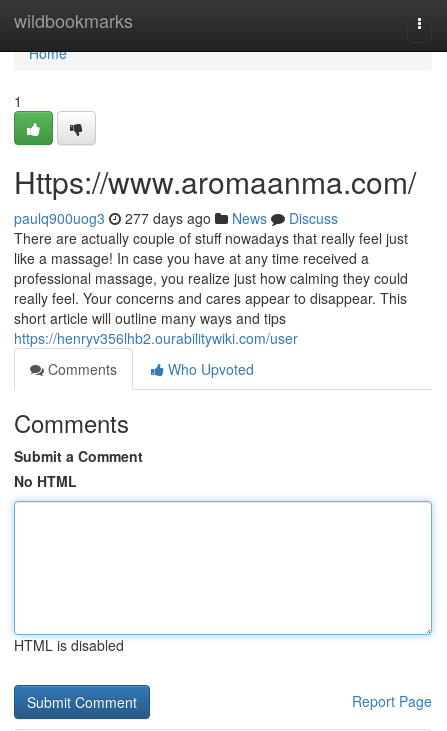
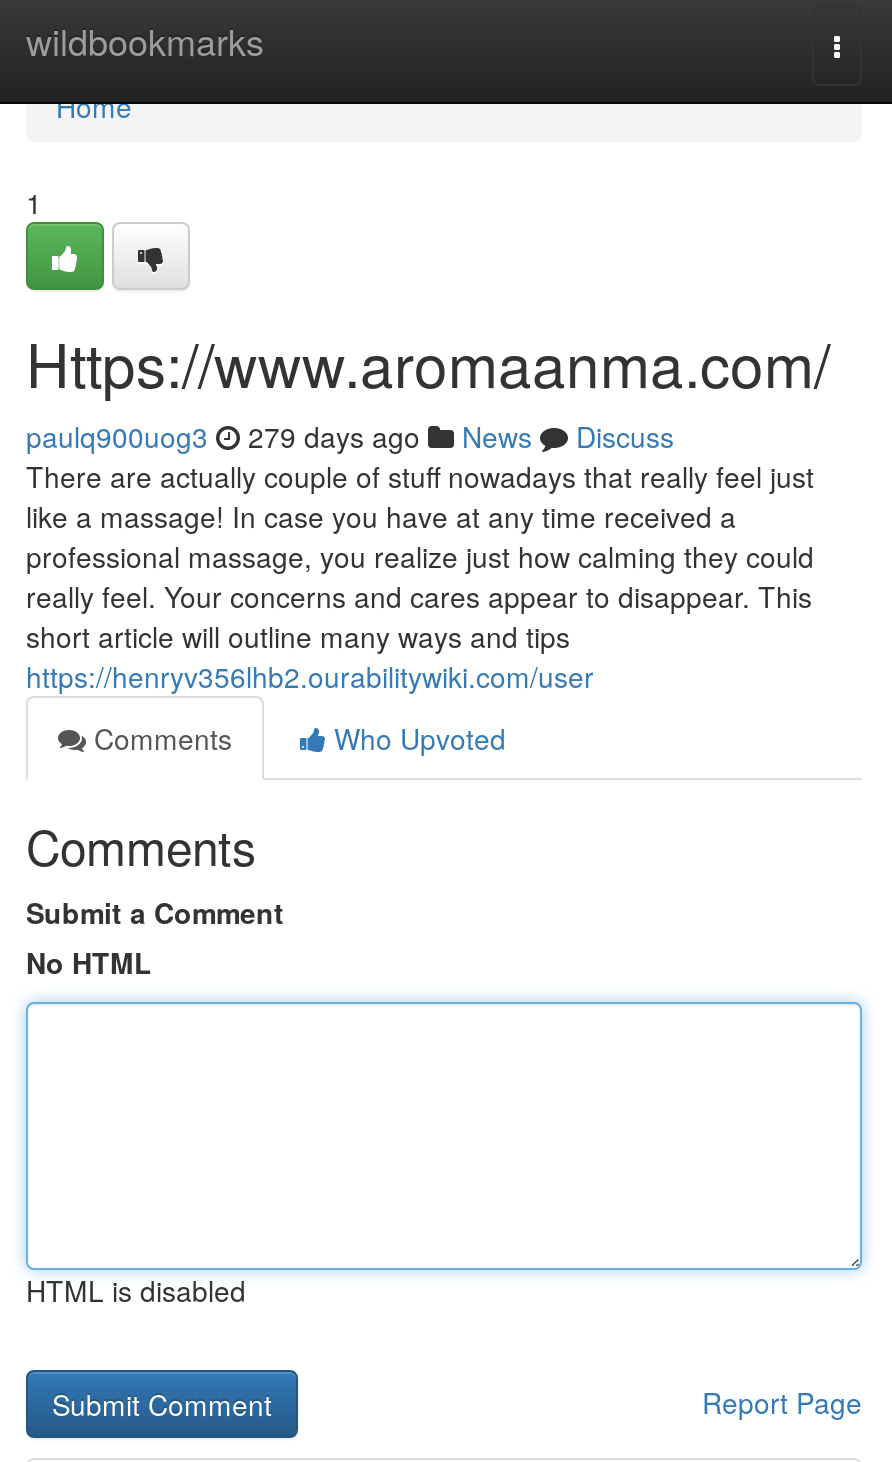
[14,208,338,228] paulq900uog3 277 days ago News Discuss -> [26,416,674,456] paulq900uog3 279 days ago News Discuss

